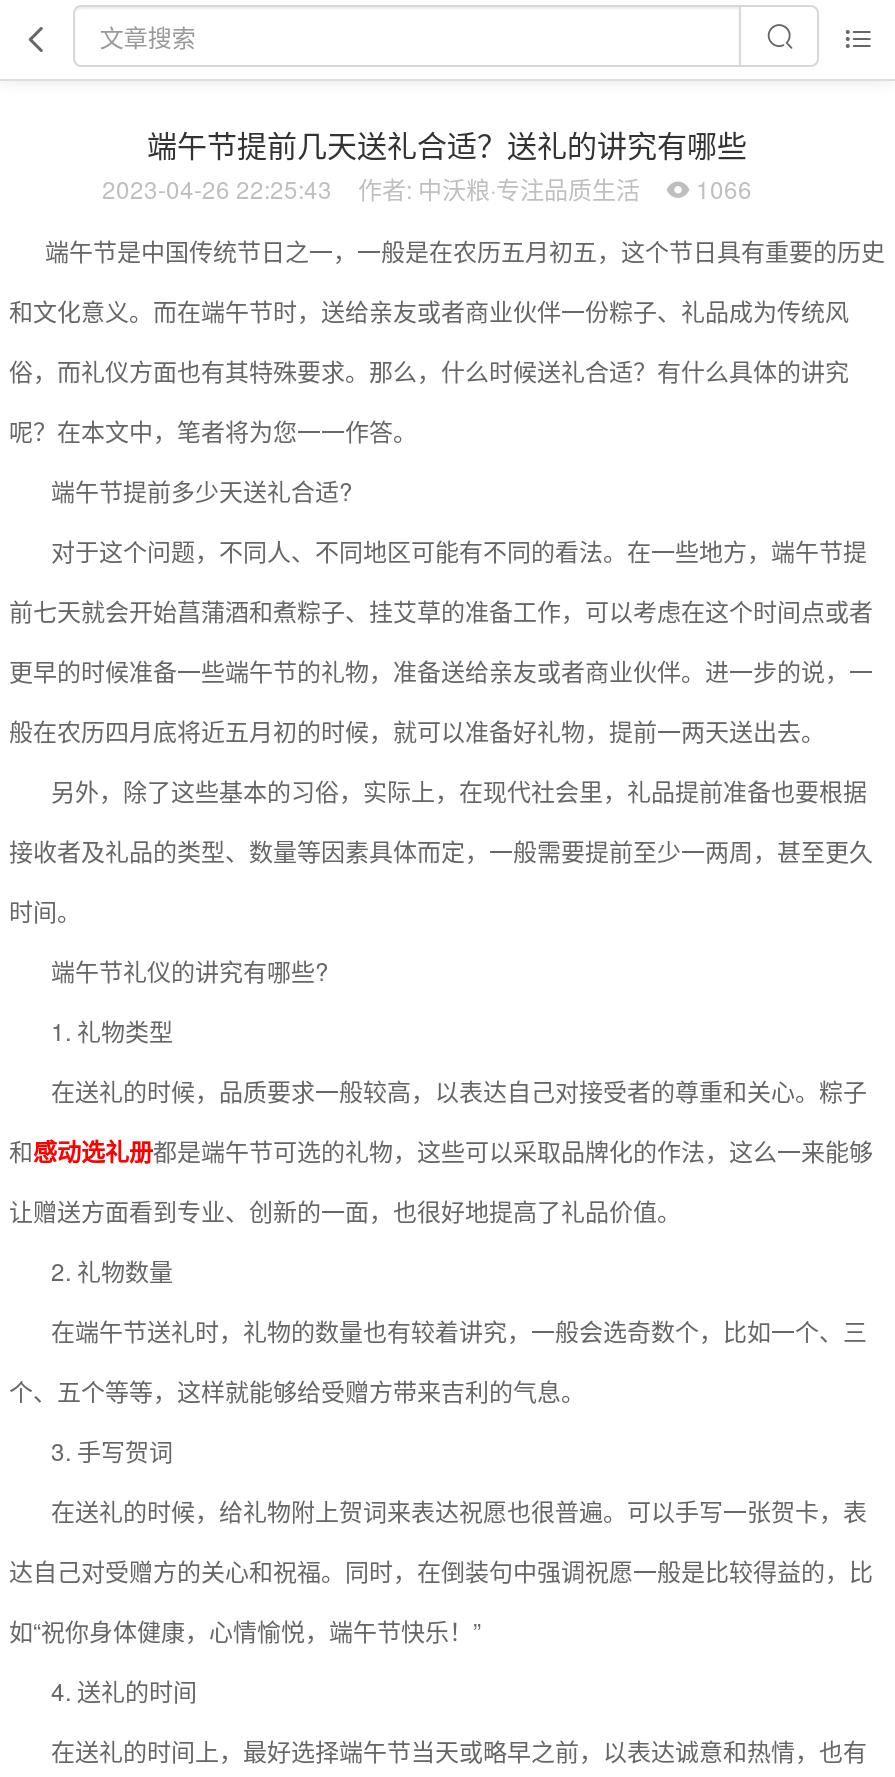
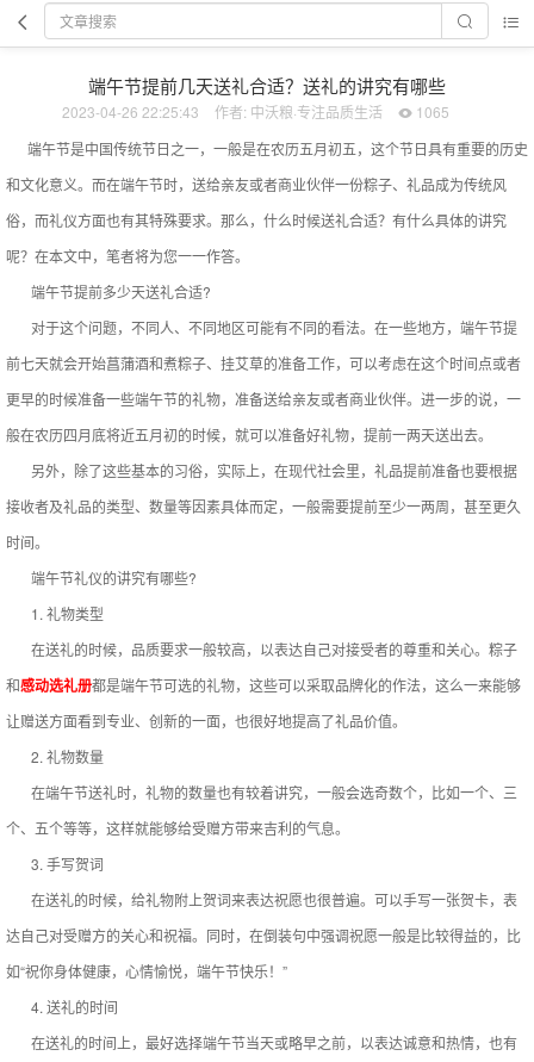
[102,171,752,205] 2023-04-26 22:25:43 作者: 中沃粮·专注品质生活 1066 -> [61,101,449,121] 2023-04-26 22:25:43 作者: 中沃粮·专注品质生活 1065

